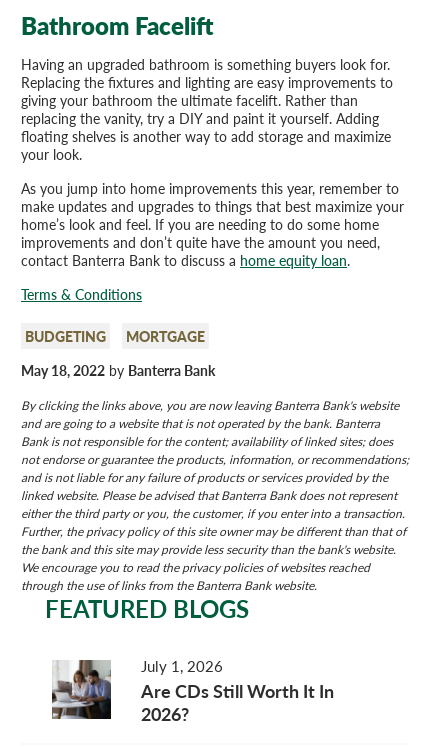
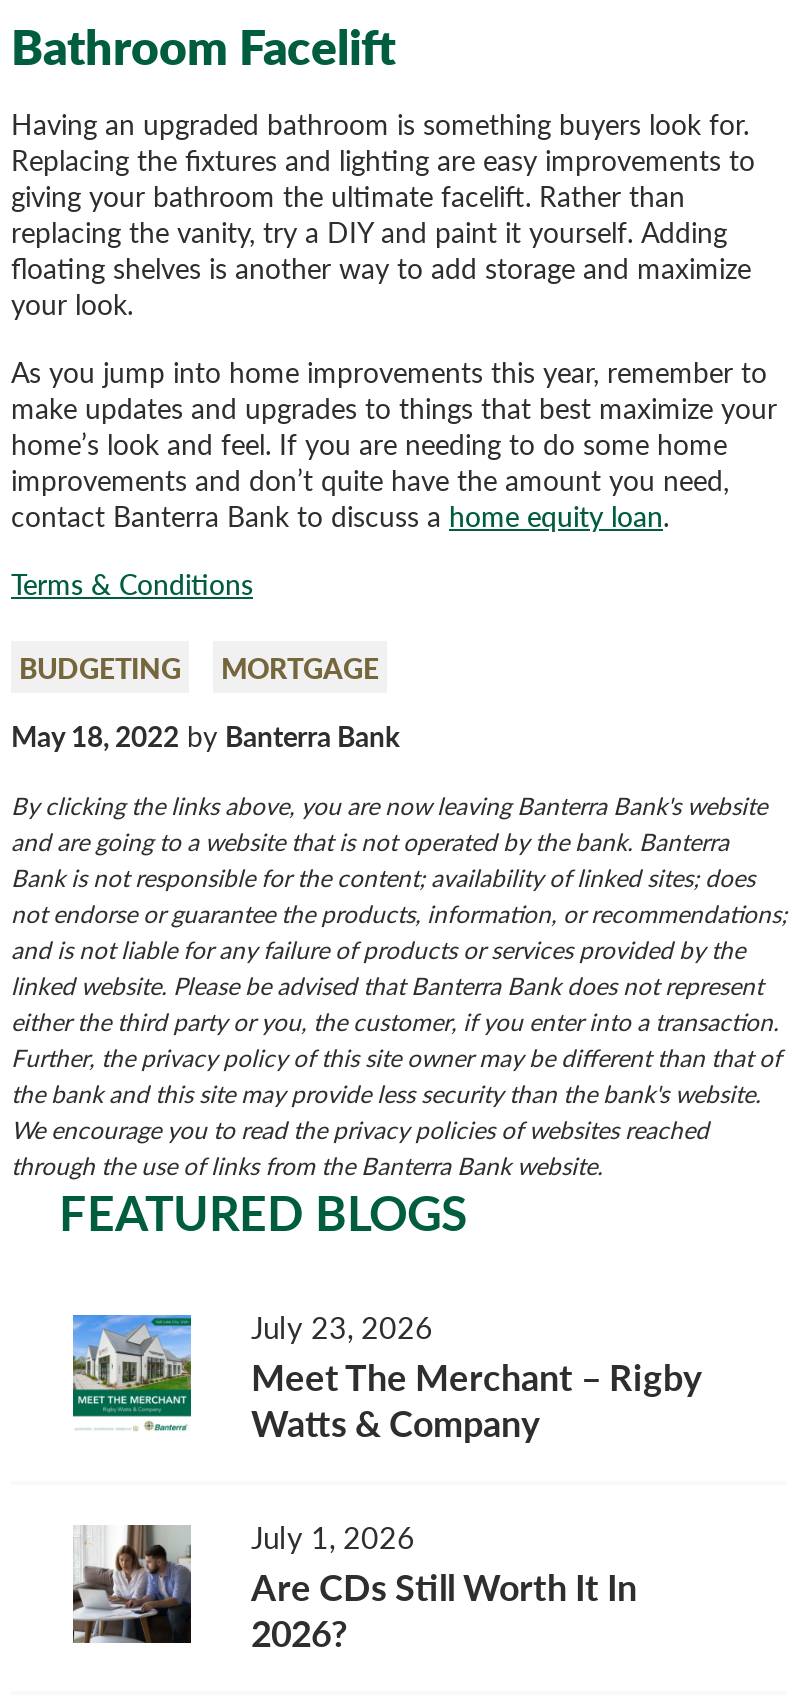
none -> [71,1305,703,1447] [image] | July 23, 2026 | Meet The Merchant – Rigby | Watts & Company

